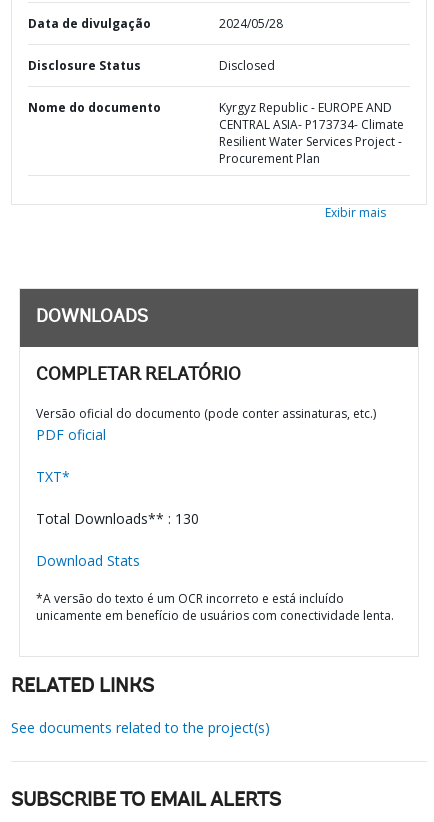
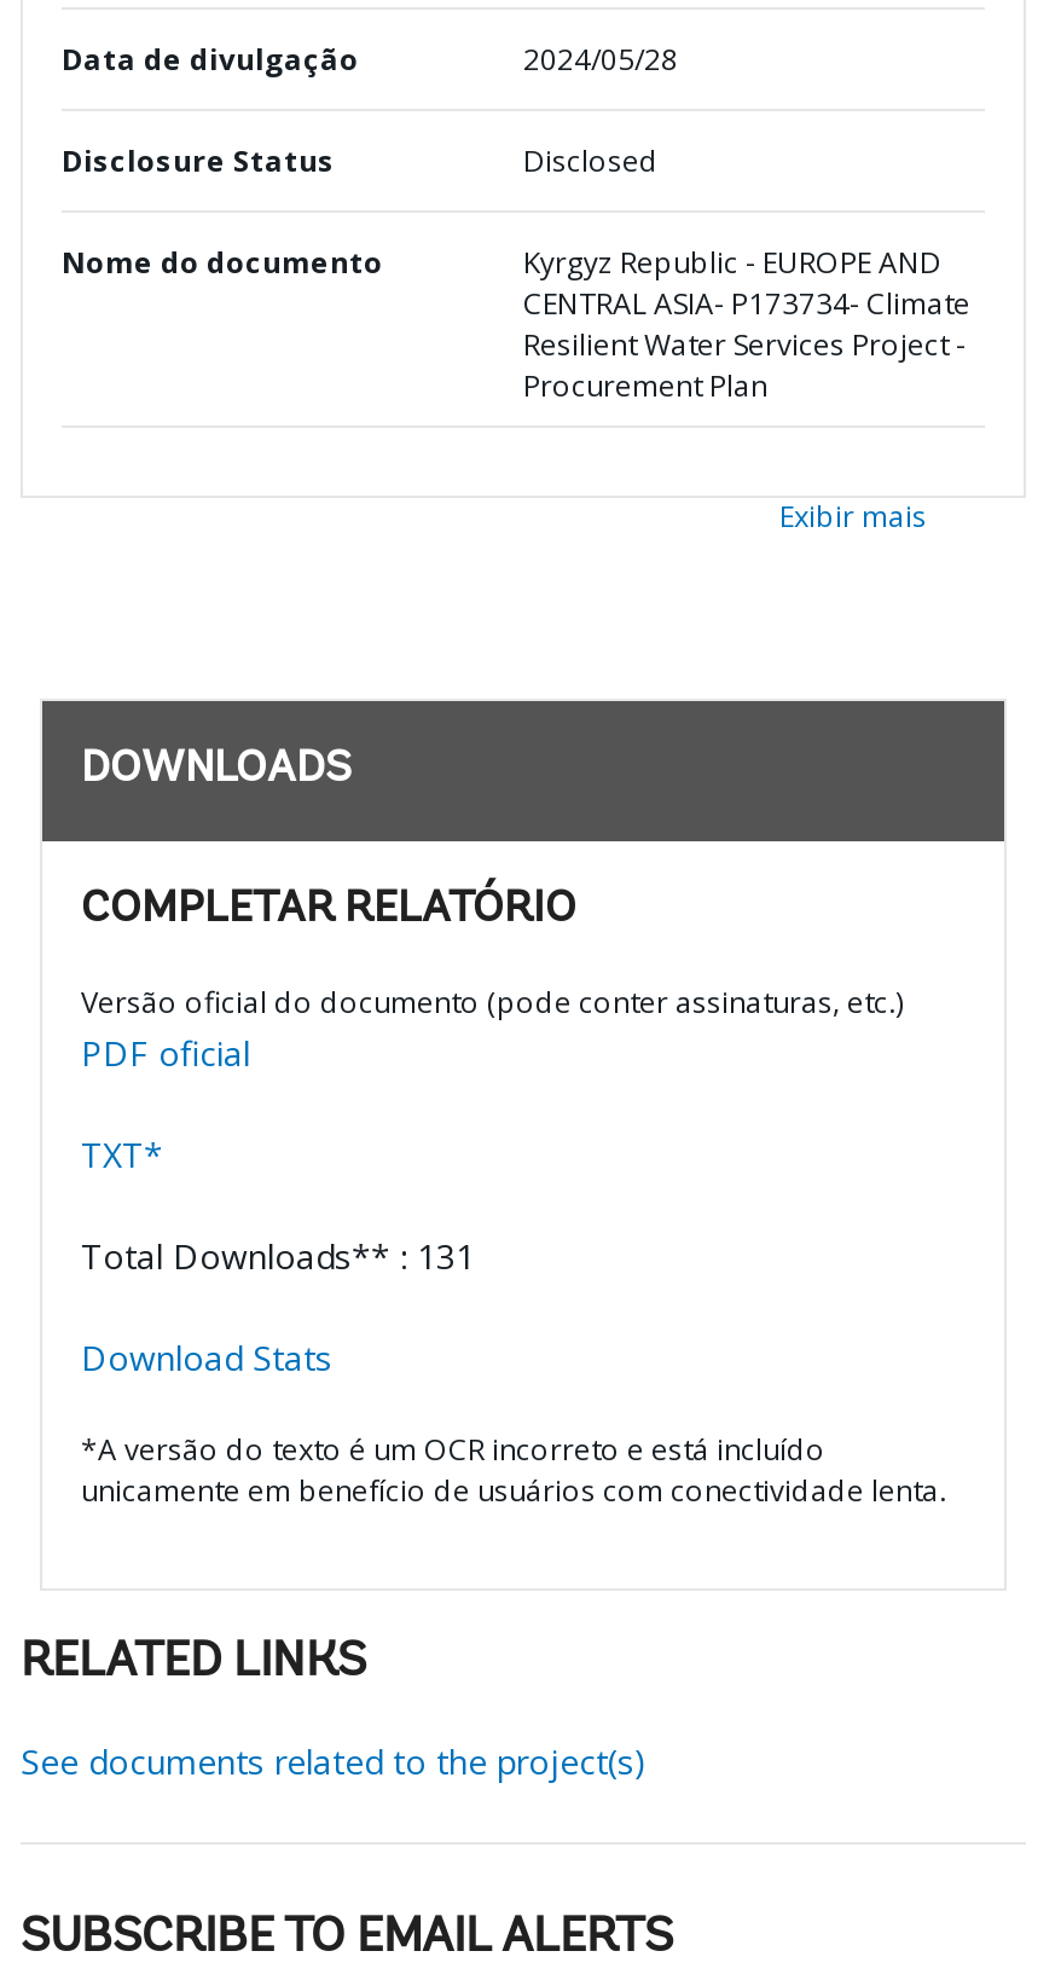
[36,509,199,528] Total Downloads** : 130 -> [81,1233,475,1279] Total Downloads** : 131

